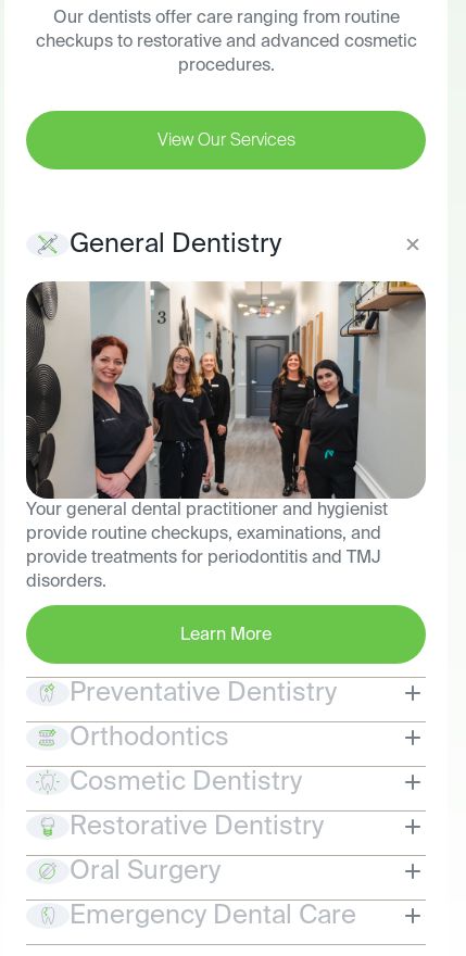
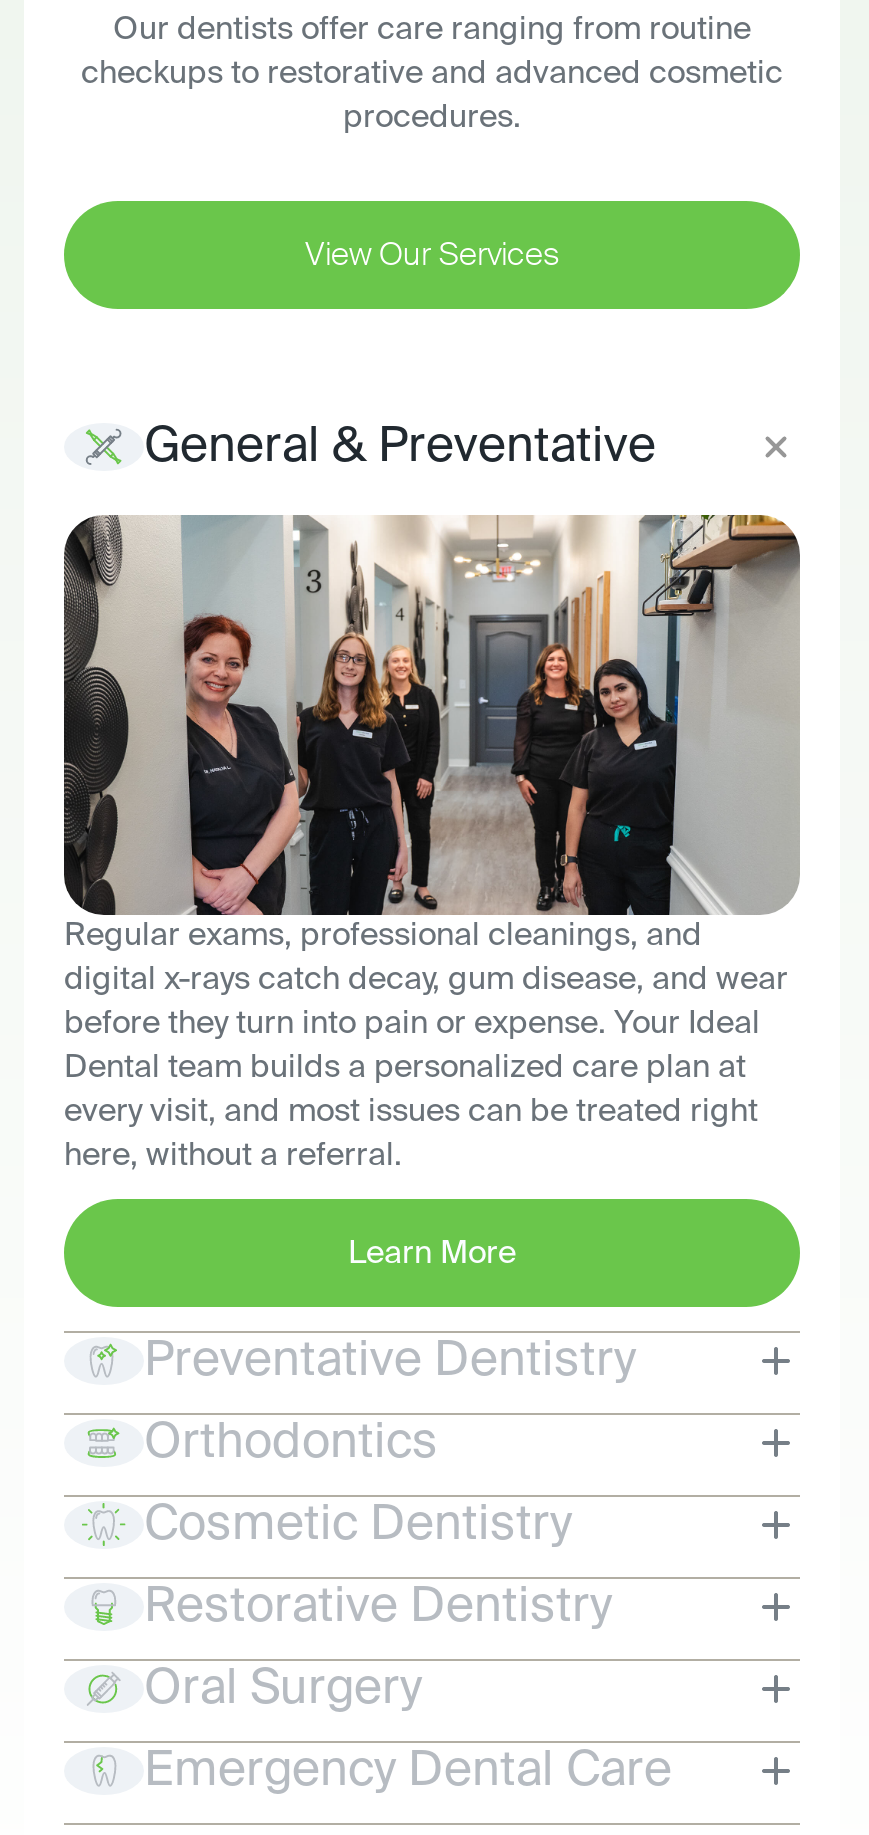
[70,231,281,257] General Dentistry -> [144,423,656,471] General & Preventative
[26,502,388,591] Your general dental practitioner and hygienist | provide routine checkups, examinations, and | provide treatments for periodontitis and TMJ | disorders. -> [64,921,788,1173] Regular exams, professional cleanings, and | digital x-rays catch decay, gum disease, and wear | before they turn into pain or expense. Your Ideal | Dental team builds a personalized care plan at | every visit, and most issues can be treated right | here, without a referral.

